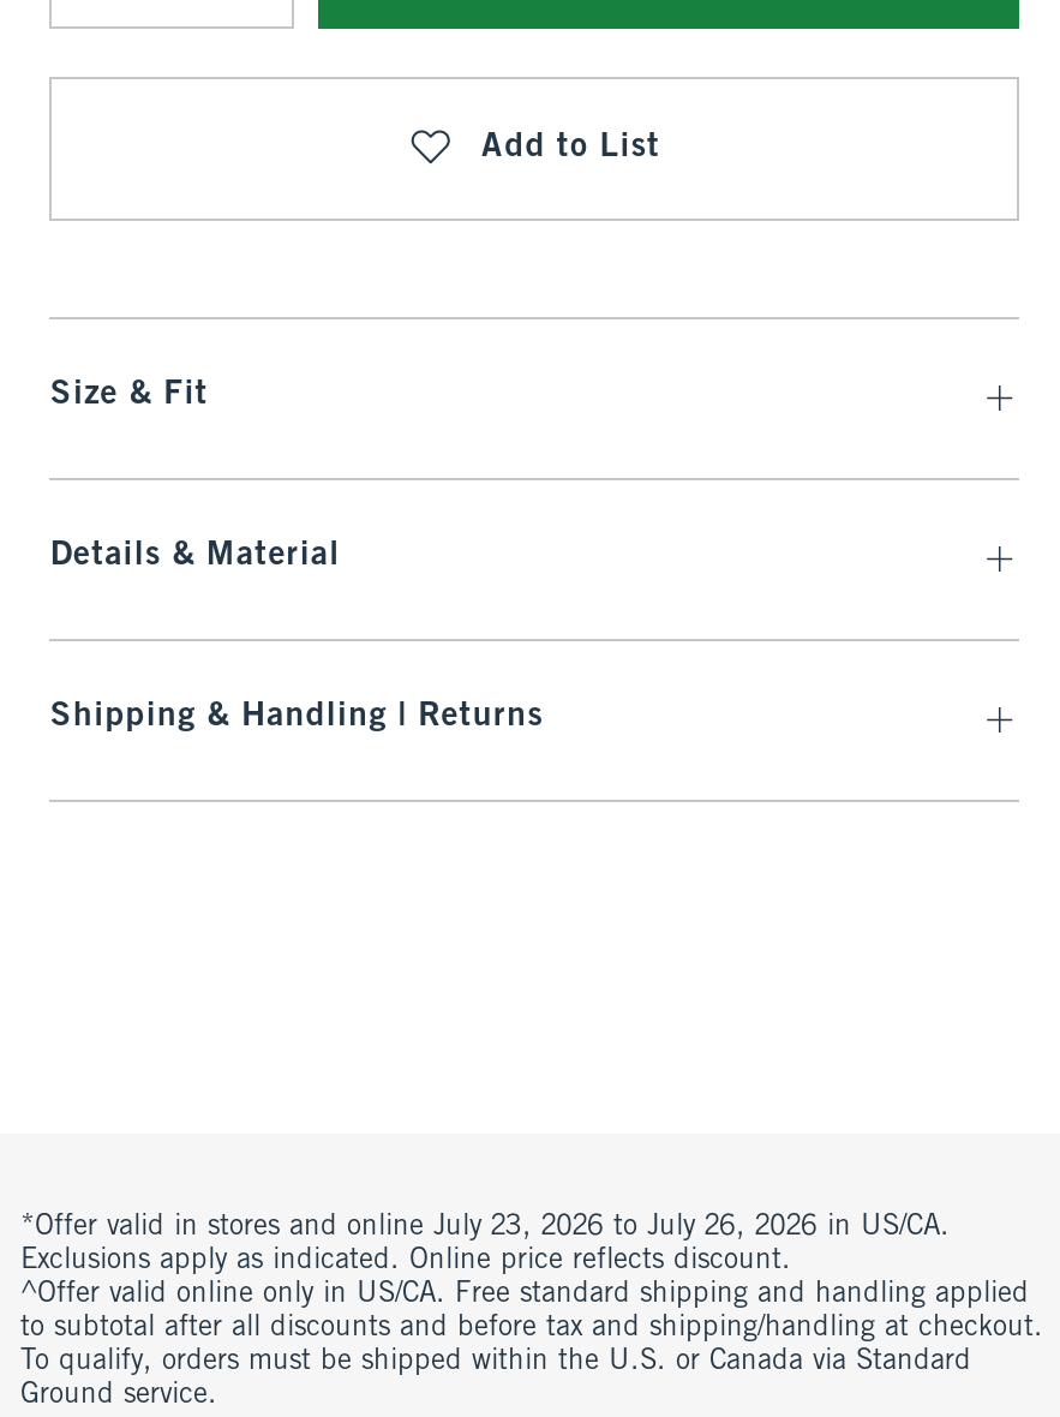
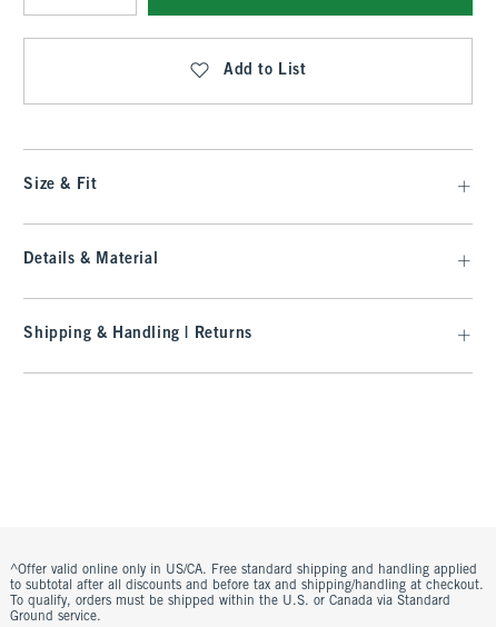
[20,1213,950,1275] *Offer valid in stores and online July 23, 2026 to July 26, 2026 in US/CA. | Exclusions apply as indicated. Online price reflects discount. -> none

